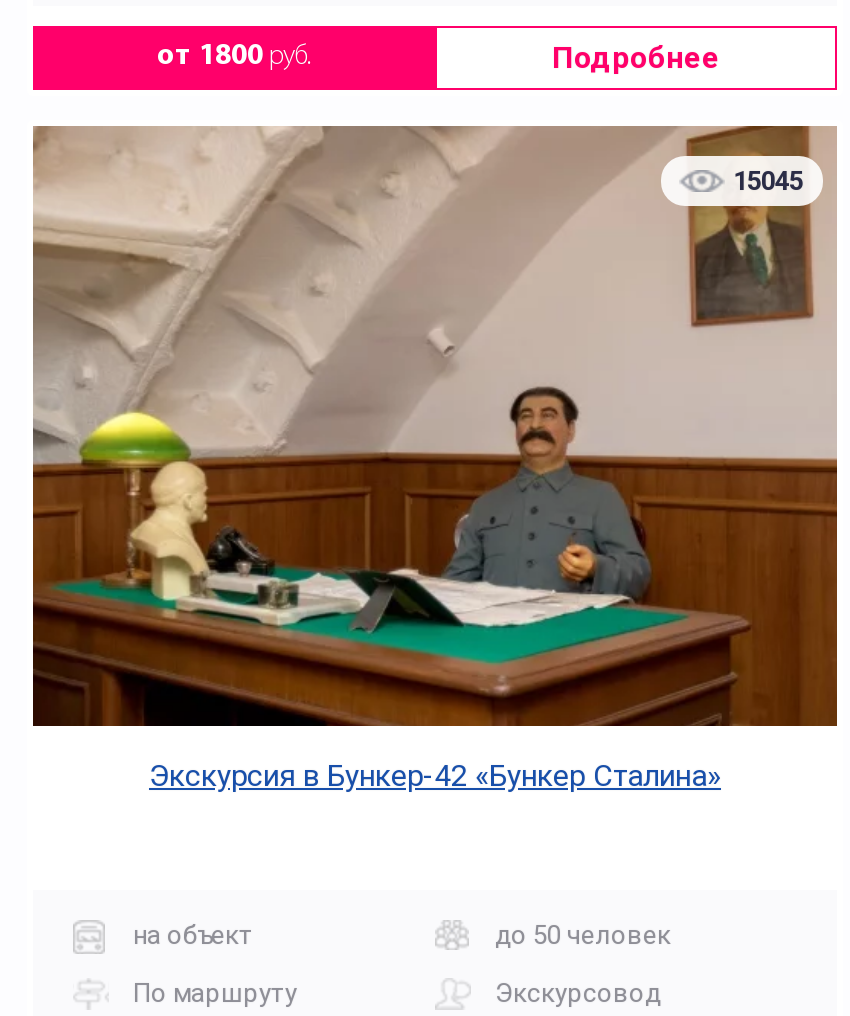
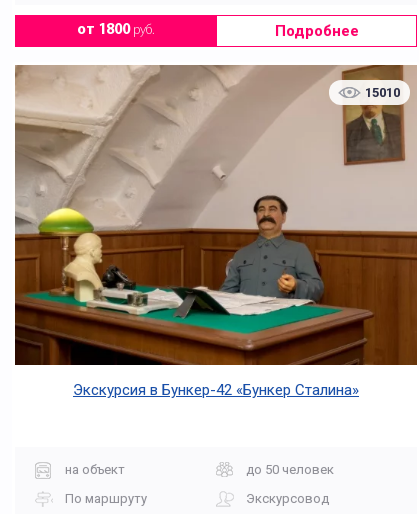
[733,166,803,196] 15045 -> [365,85,400,100] 15010

